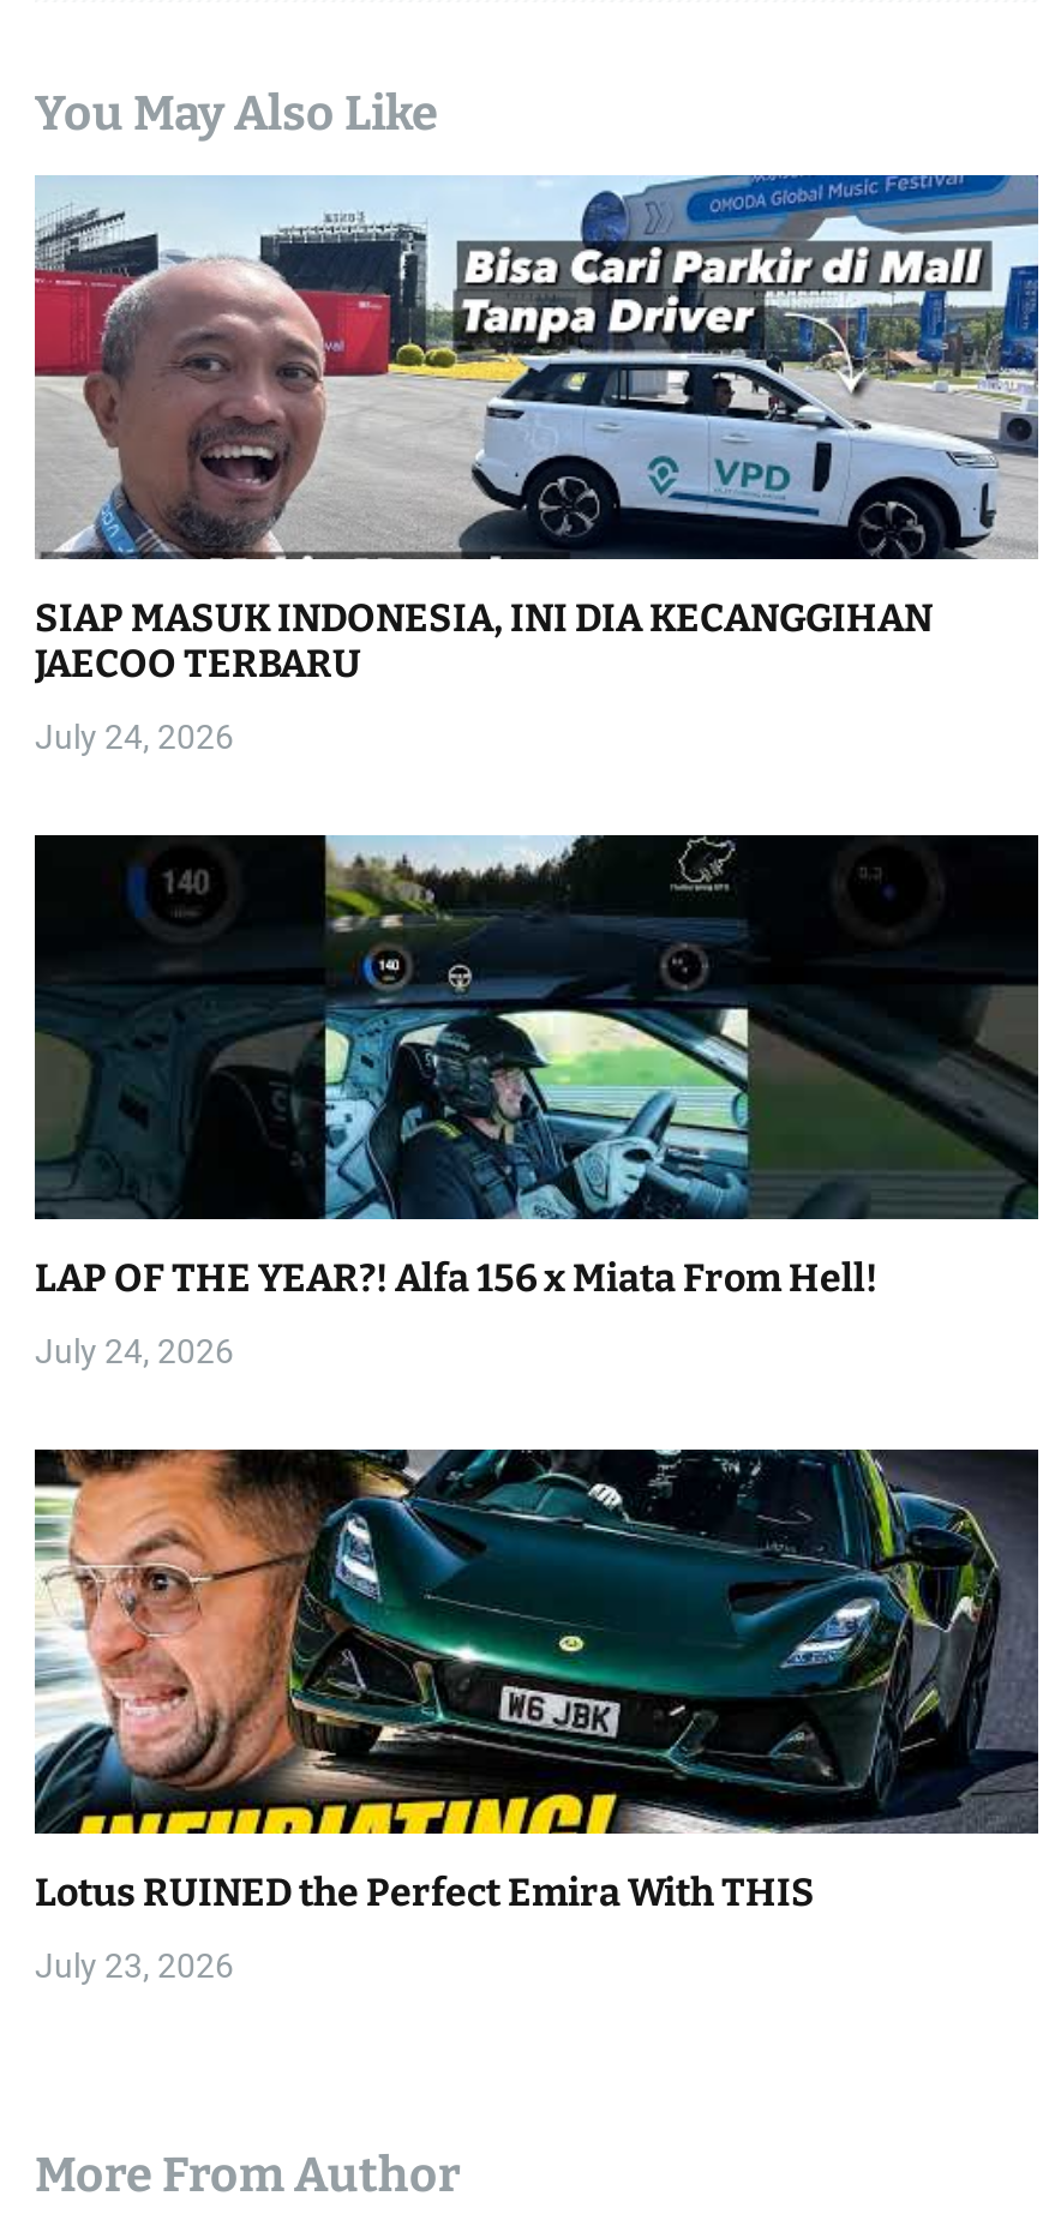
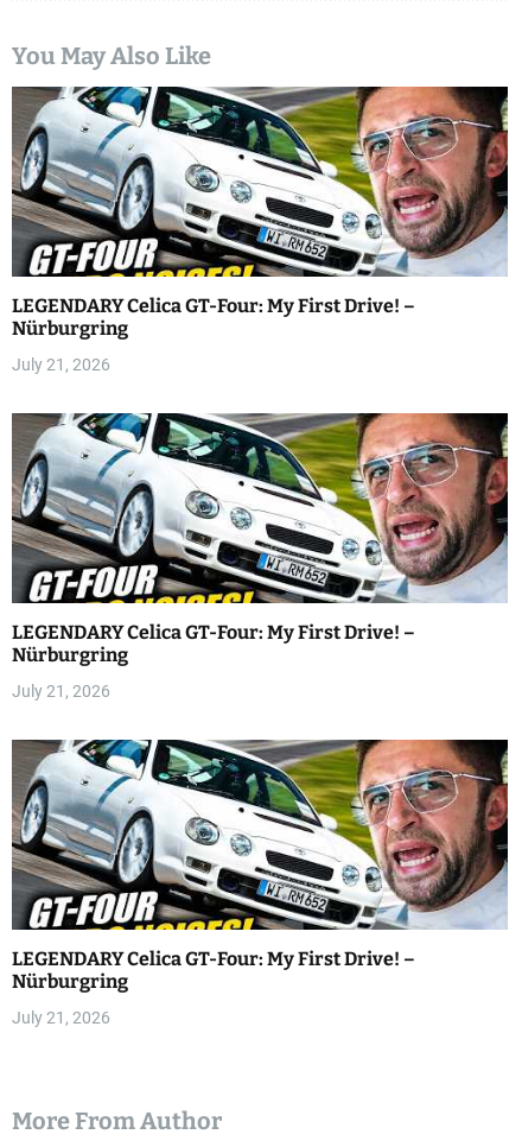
[35,173,1041,685] [image] | SIAP MASUK INDONESIA, INI DIA KECANGGIHAN | JAECOO TERBARU -> [11,85,509,339] [image] | LEGENDARY Celica GT-Four: My First Drive! – | Nürburgring
[35,717,234,755] July 24, 2026 -> [12,355,110,374] July 21, 2026
[35,833,1041,1300] [image] | LAP OF THE YEAR?! Alfa 156 x Miata From Hell! -> [11,412,509,666] [image] | LEGENDARY Celica GT-Four: My First Drive! – | Nürburgring
[35,1331,234,1369] July 24, 2026 -> [12,681,110,700] July 21, 2026
[32,1447,1041,1914] [image] | Lotus RUINED the Perfect Emira With THIS -> [11,739,508,992] [image] | LEGENDARY Celica GT-Four: My First Drive! – | Nürburgring
[35,1945,234,1984] July 23, 2026 -> [12,1008,110,1027] July 21, 2026

